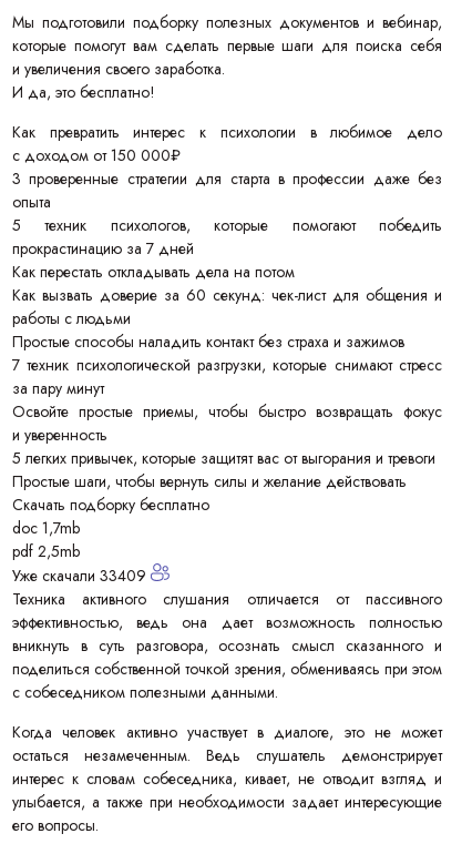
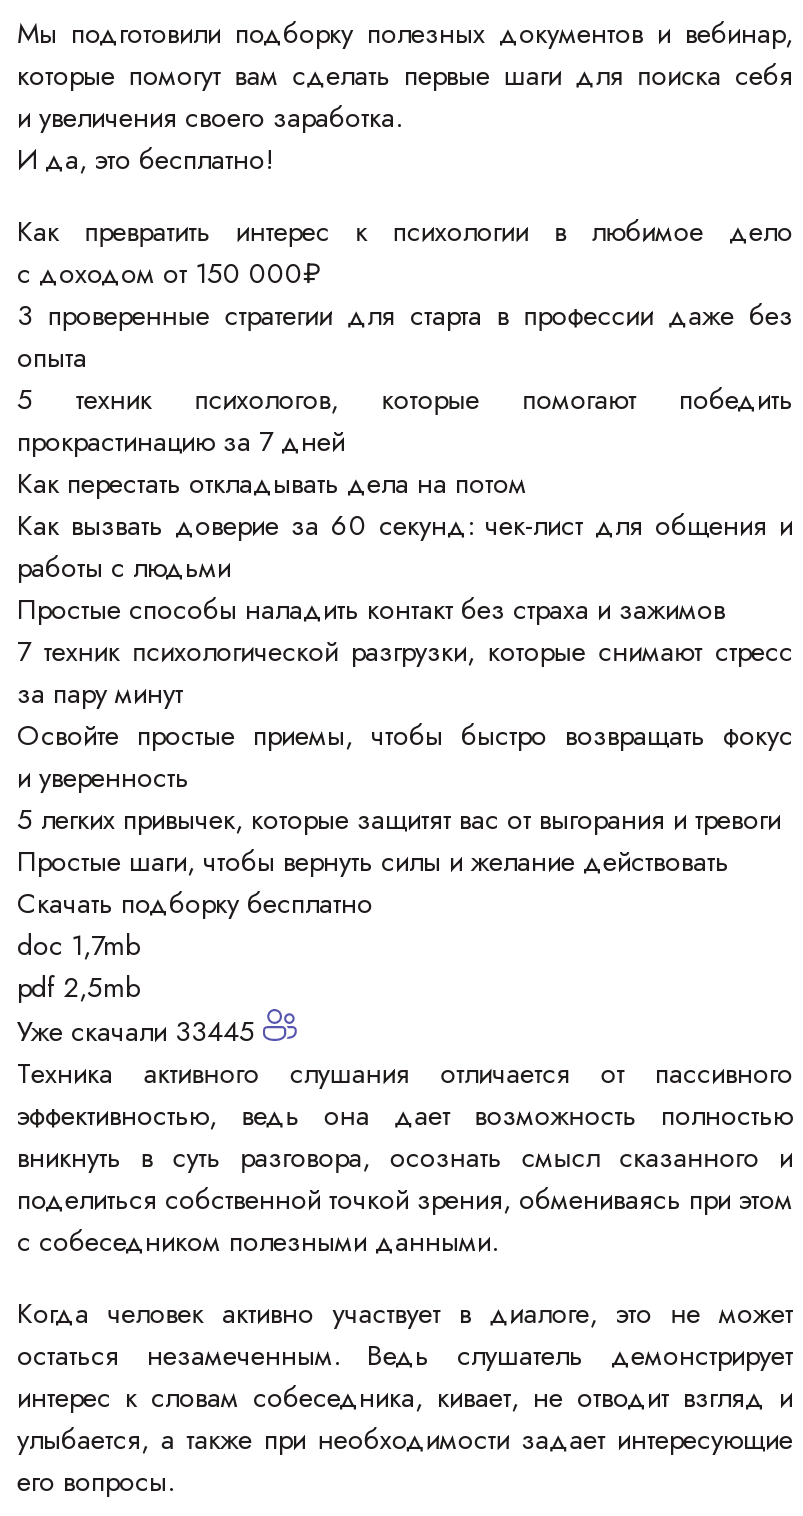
[12,565,151,587] Уже скачали 33409 -> [17,1011,263,1051] Уже скачали 33445

